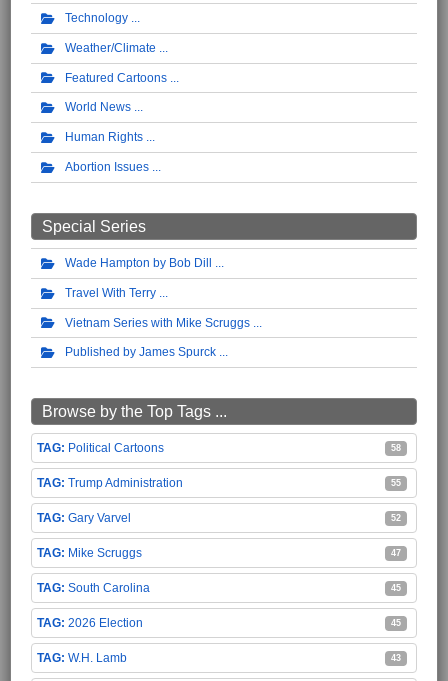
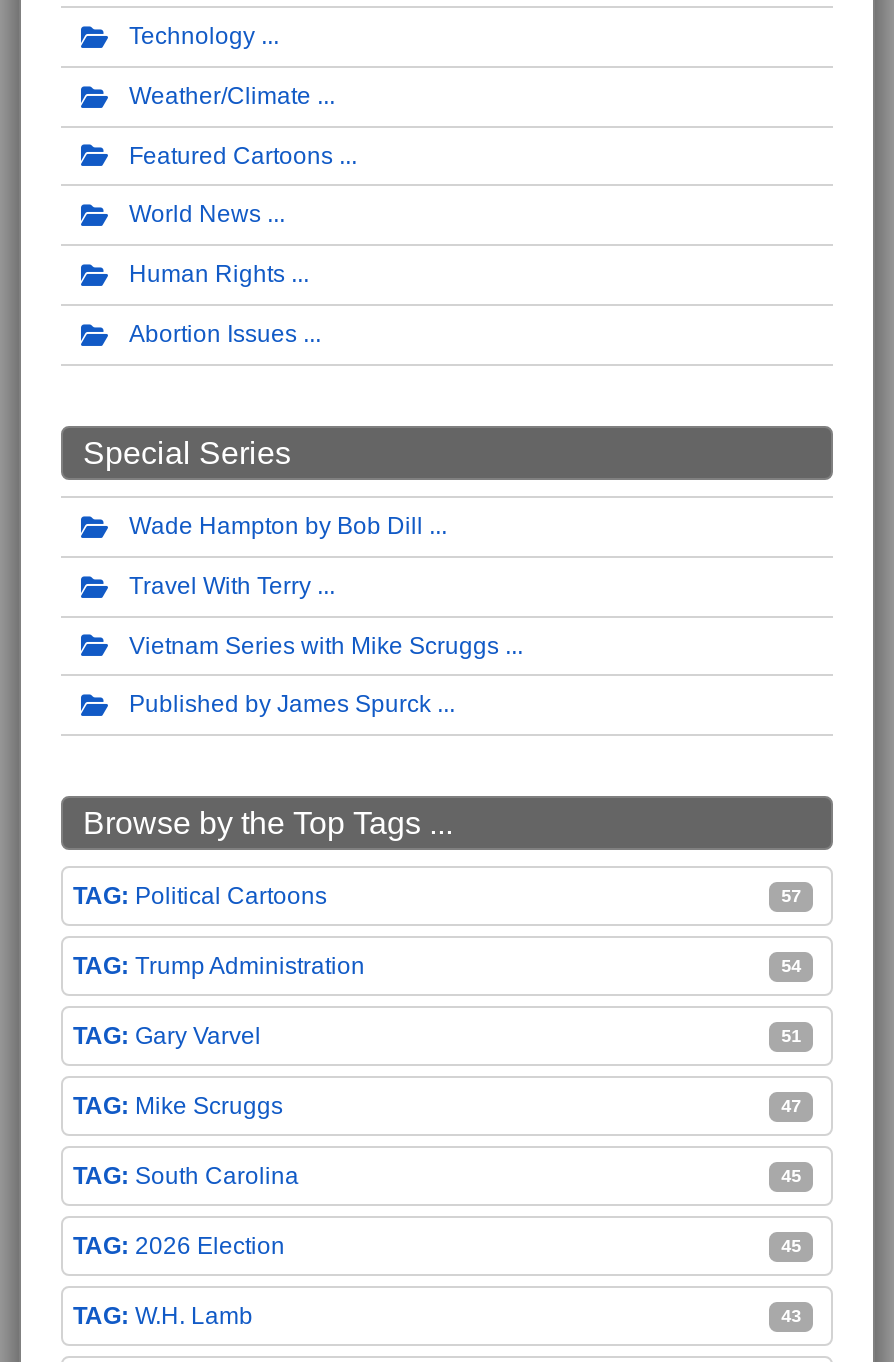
[391,443,401,453] 58 -> [781,887,801,907] 57
[391,478,401,488] 55 -> [781,957,801,977] 54
[391,513,401,523] 52 -> [781,1027,801,1047] 51

